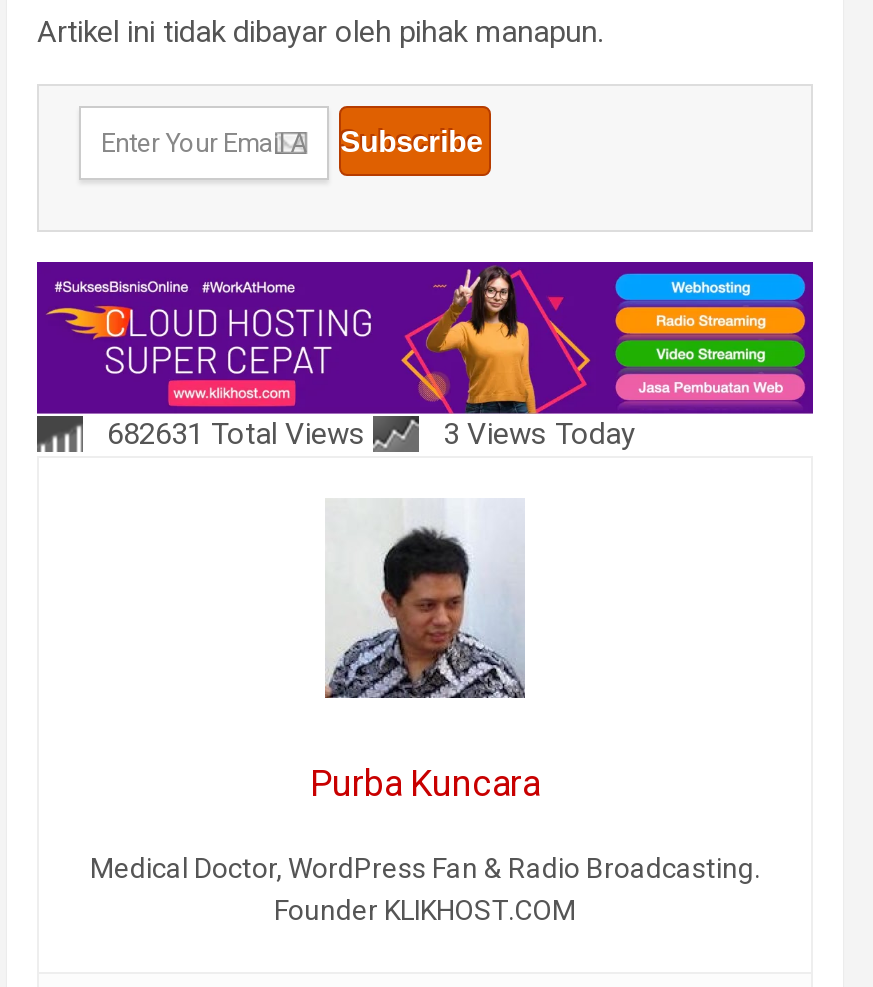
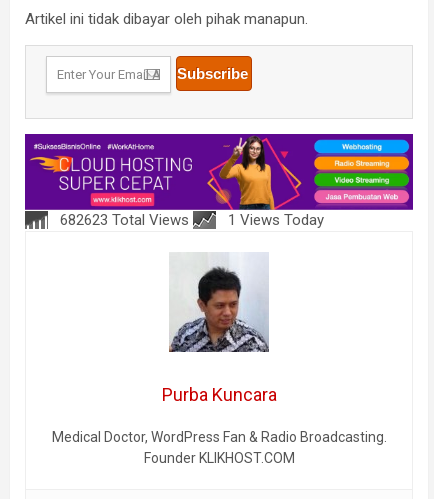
[107,417,373,453] 682631 Total Views -> [60,211,193,229] 682623 Total Views
[443,417,635,453] 3 Views Today -> [228,211,324,229] 1 Views Today

